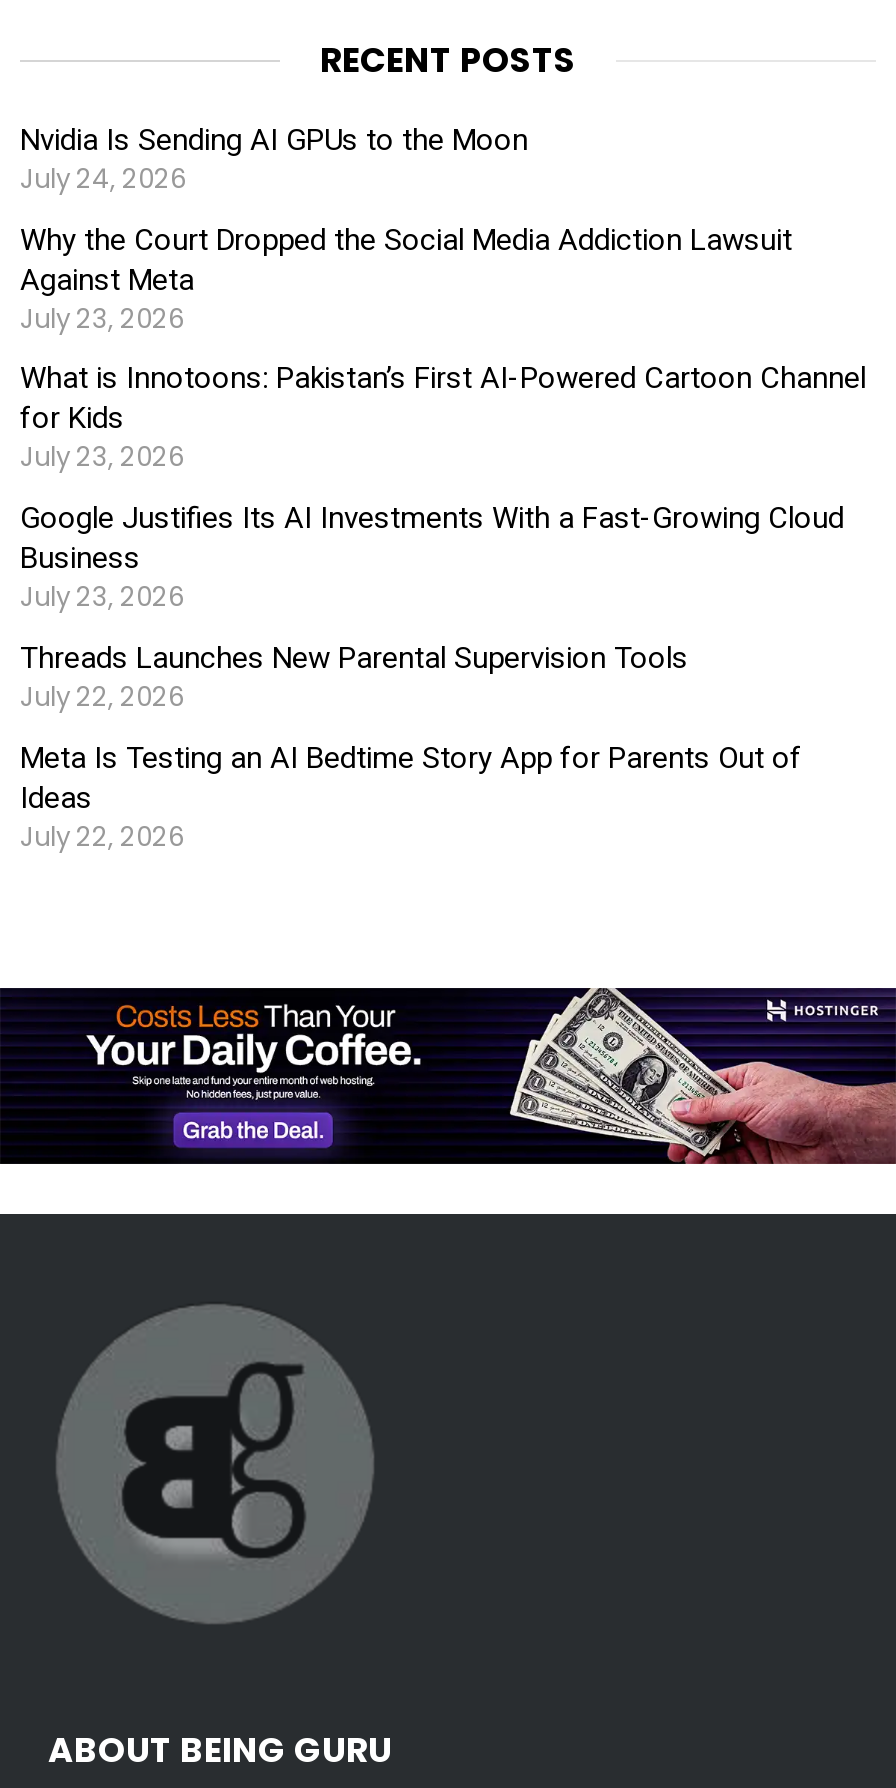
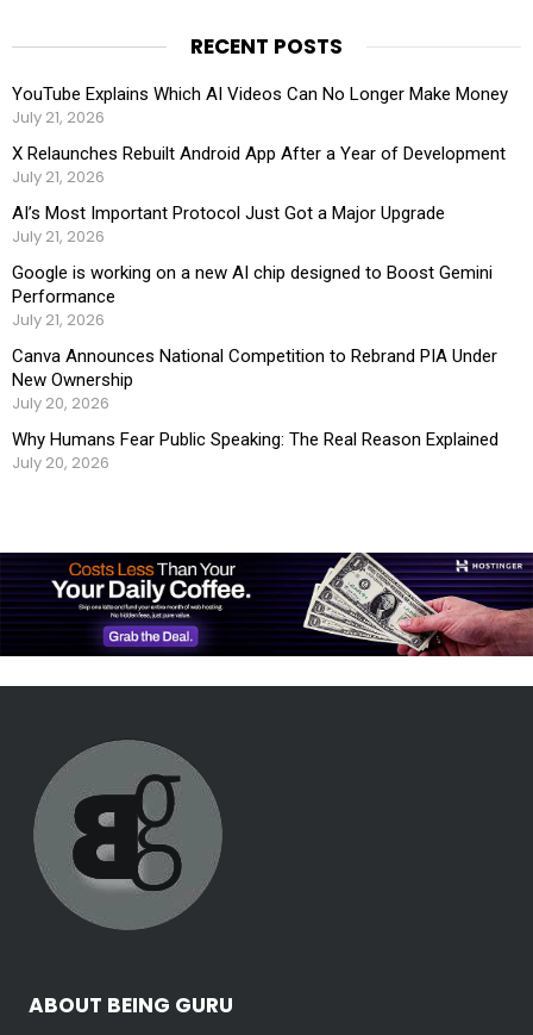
[20,121,528,197] Nvidia Is Sending AI GPUs to the Moon | July 24, 2026 -> [12,83,508,128] YouTube Explains Which AI Videos Can No Longer Make Money | July 21, 2026
[20,221,792,337] Why the Court Dropped the Social Media Addiction Lawsuit | Against Meta | July 23, 2026 -> [12,143,506,188] X Relaunches Rebuilt Android App After a Year of Development | July 21, 2026
[20,361,866,477] What is Innotoons: Pakistan’s First AI-Powered Cartoon Channel | for Kids | July 23, 2026 -> [12,202,445,247] AI’s Most Important Protocol Just Got a Major Upgrade | July 21, 2026
[20,501,844,617] Google Justifies Its AI Investments With a Fast-Growing Cloud | Business | July 23, 2026 -> [12,262,493,331] Google is working on a new AI chip designed to Boost Gemini | Performance | July 21, 2026
[20,641,688,717] Threads Launches New Parental Supervision Tools | July 22, 2026 -> [12,345,497,414] Canva Announces National Competition to Rebrand PIA Under | New Ownership | July 20, 2026
[20,741,802,857] Meta Is Testing an AI Bedtime Story App for Parents Out of | Ideas | July 22, 2026 -> [12,428,498,474] Why Humans Fear Public Speaking: The Real Reason Explained | July 20, 2026

